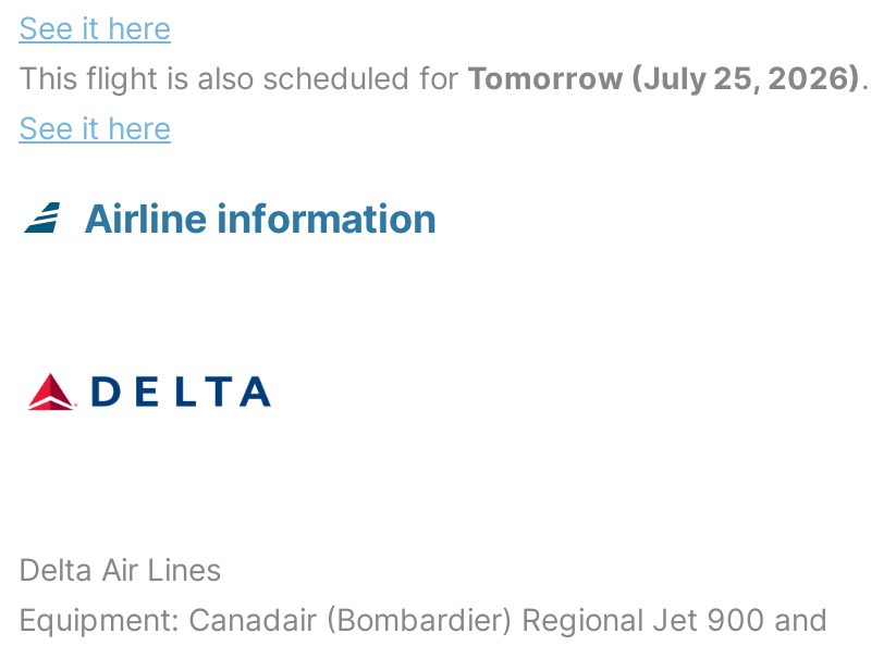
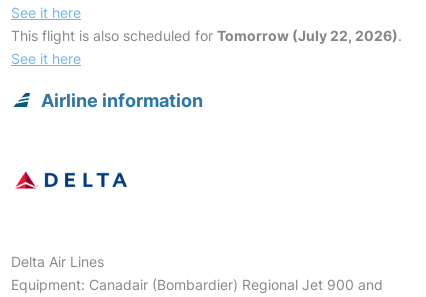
[19,59,870,96] This flight is also scheduled for Tomorrow (July 25, 2026). -> [11,27,402,44] This flight is also scheduled for Tomorrow (July 22, 2026).

